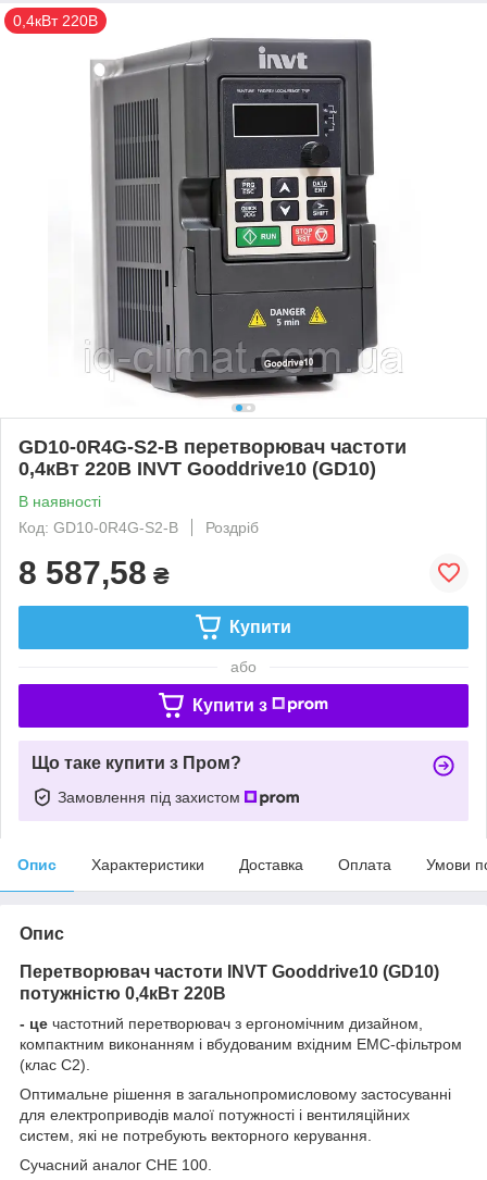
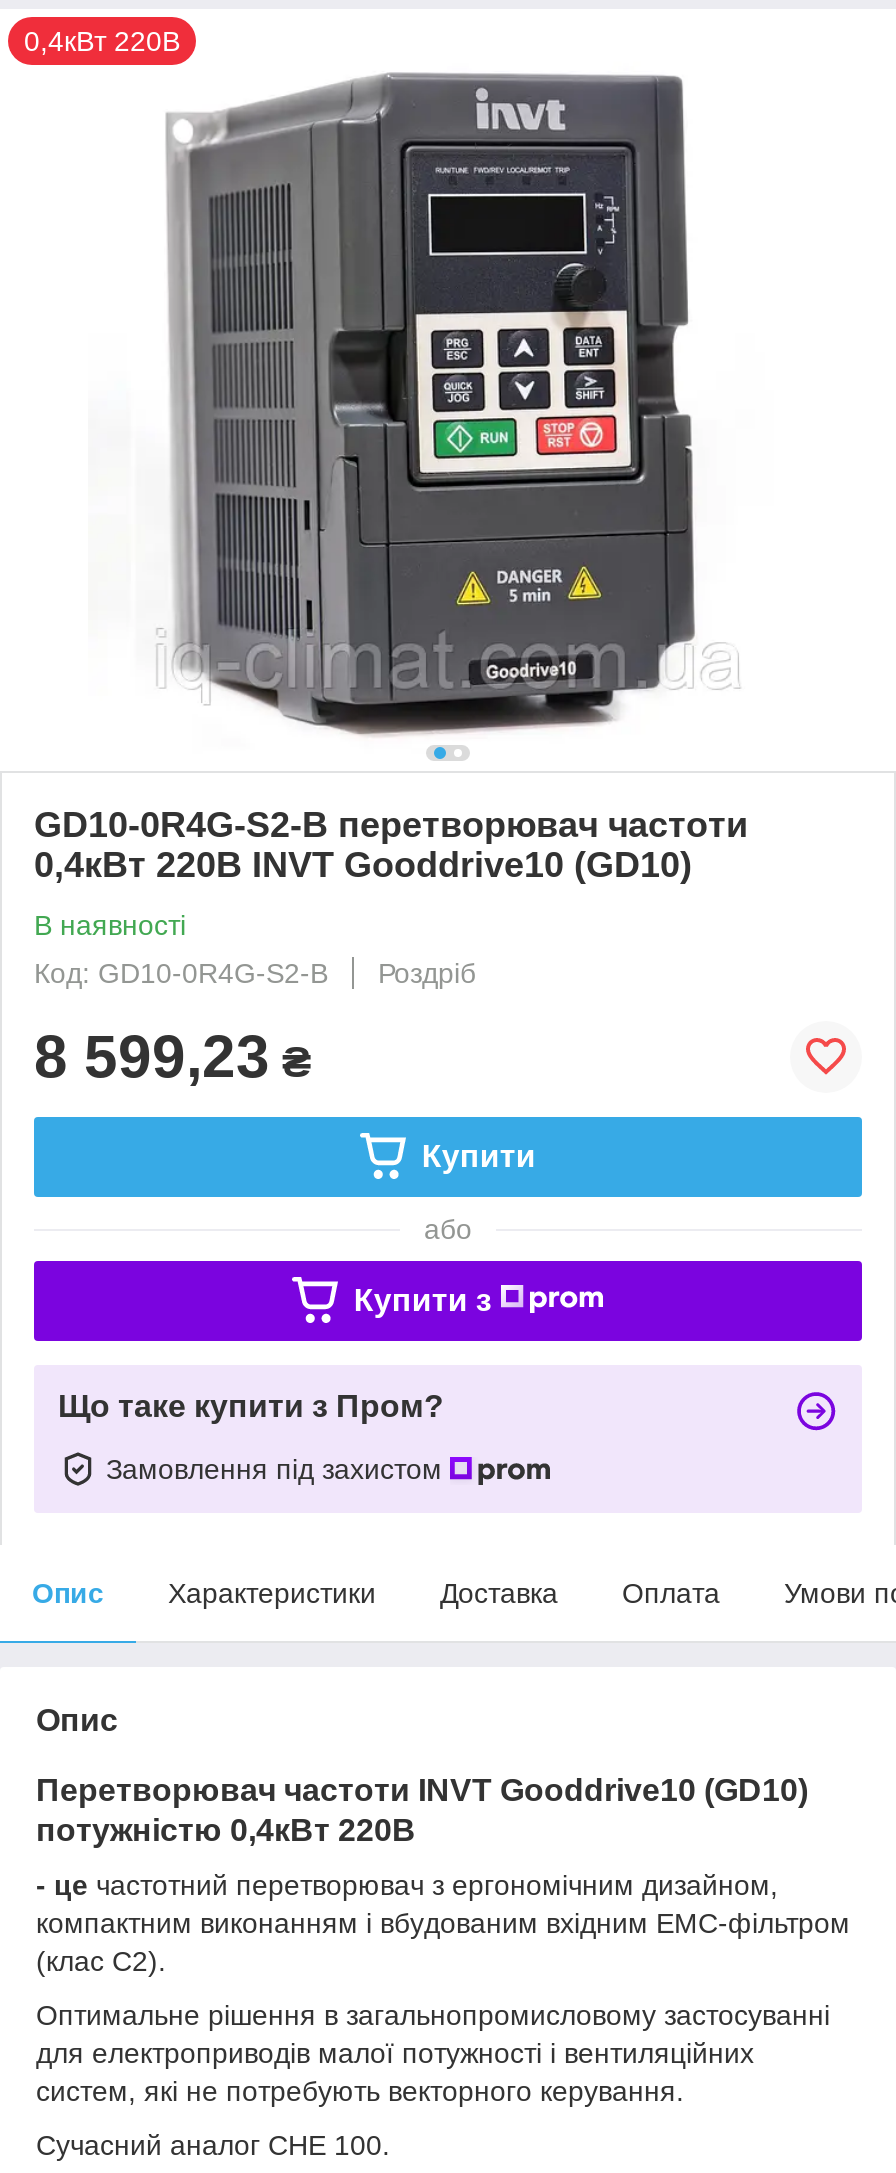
[18,554,170,590] 8 587,58 ₴ -> [34,1023,312,1089] 8 599,23 ₴

